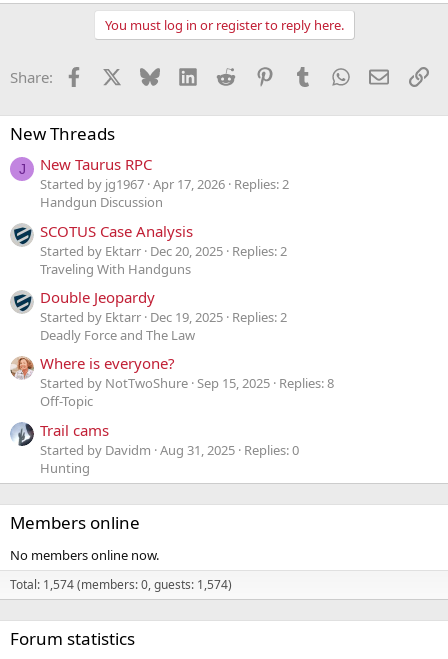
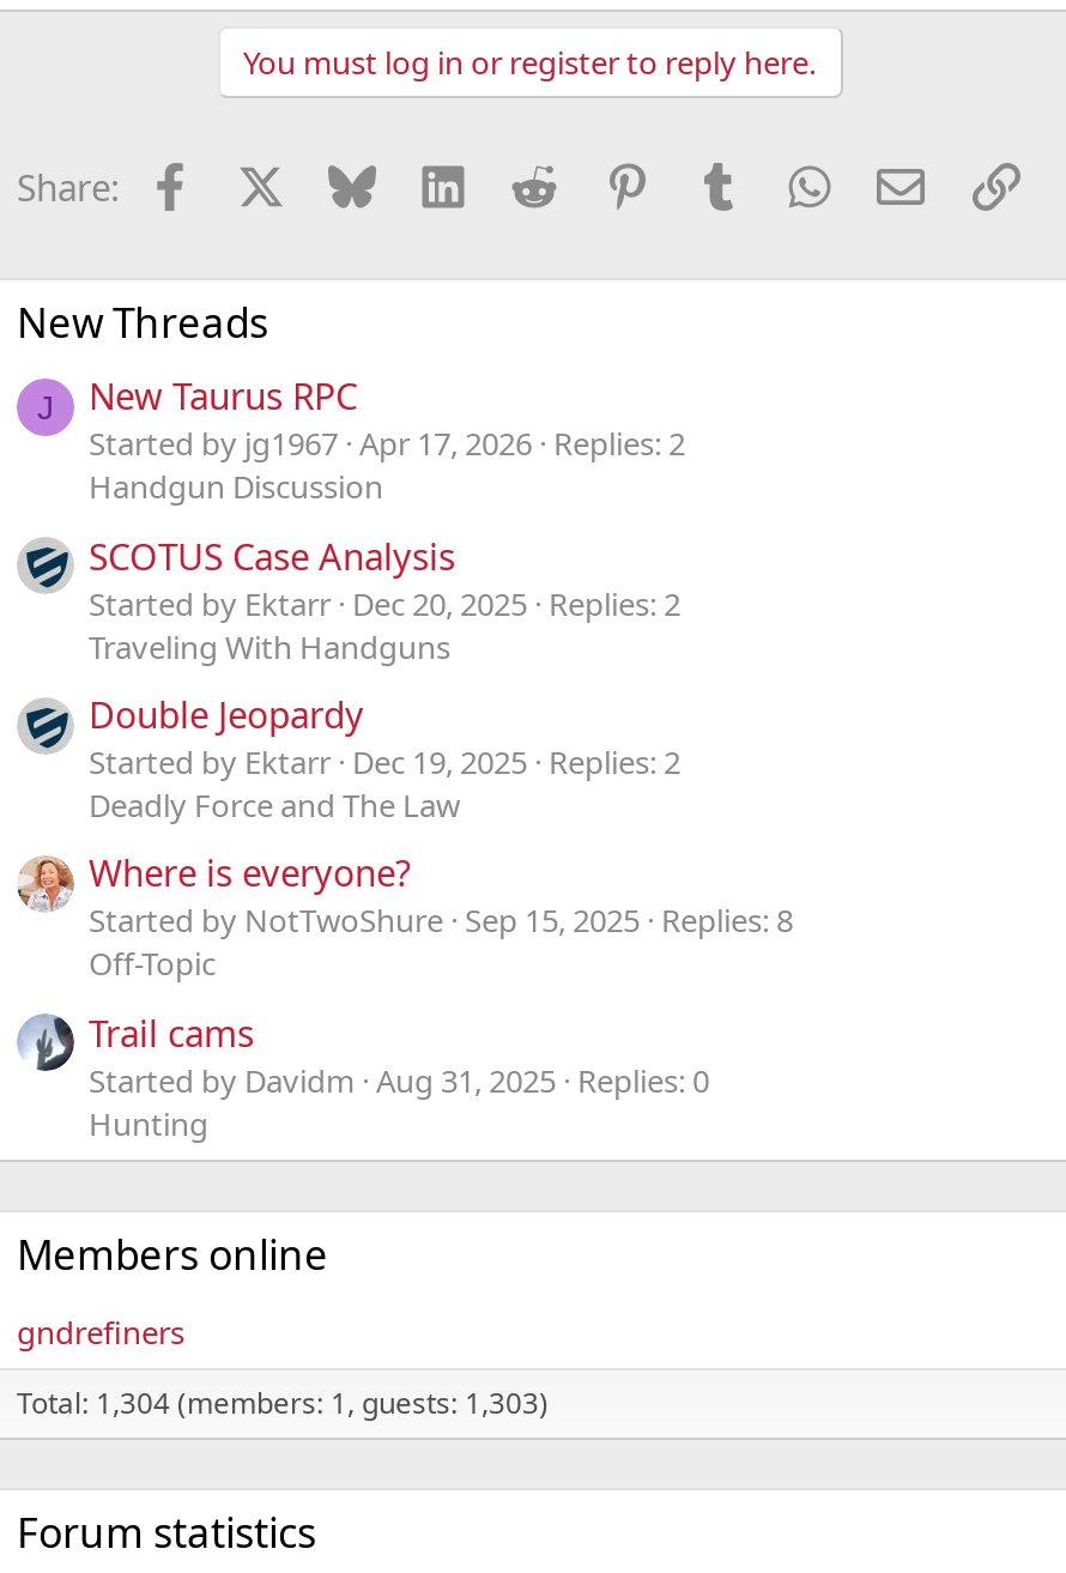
[10,546,159,564] No members online now. -> [17,1310,184,1353] gndrefiners
[10,576,232,593] Total: 1,574 (members: 0, guests: 1,574) -> [17,1382,549,1422] Total: 1,304 (members: 1, guests: 1,303)

